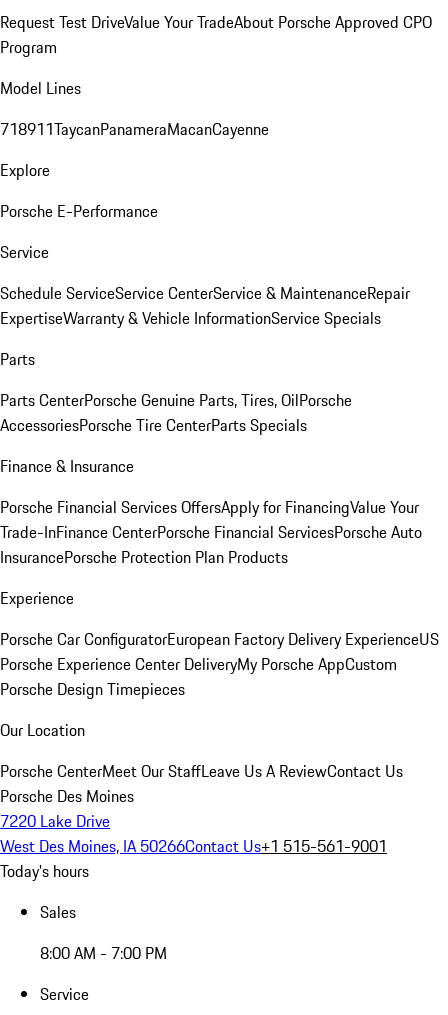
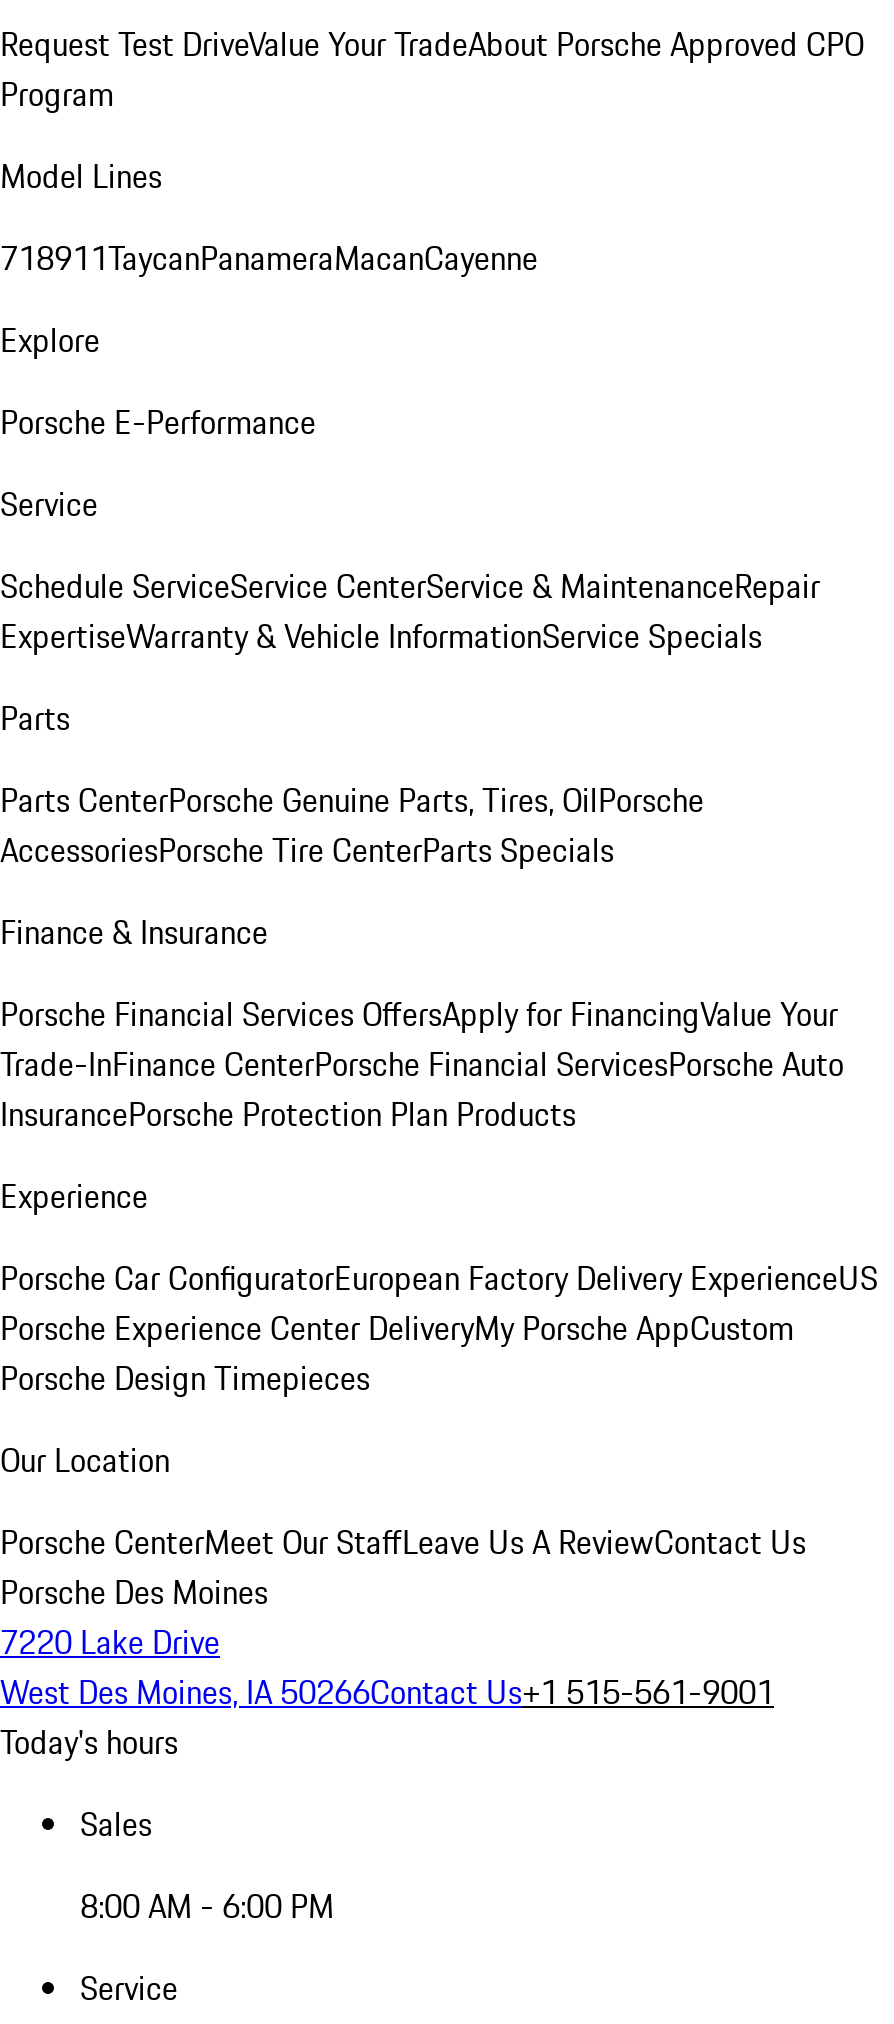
[40,941,167,965] 8:00 AM - 7:00 PM -> [80,1882,334,1930] 8:00 AM - 6:00 PM

